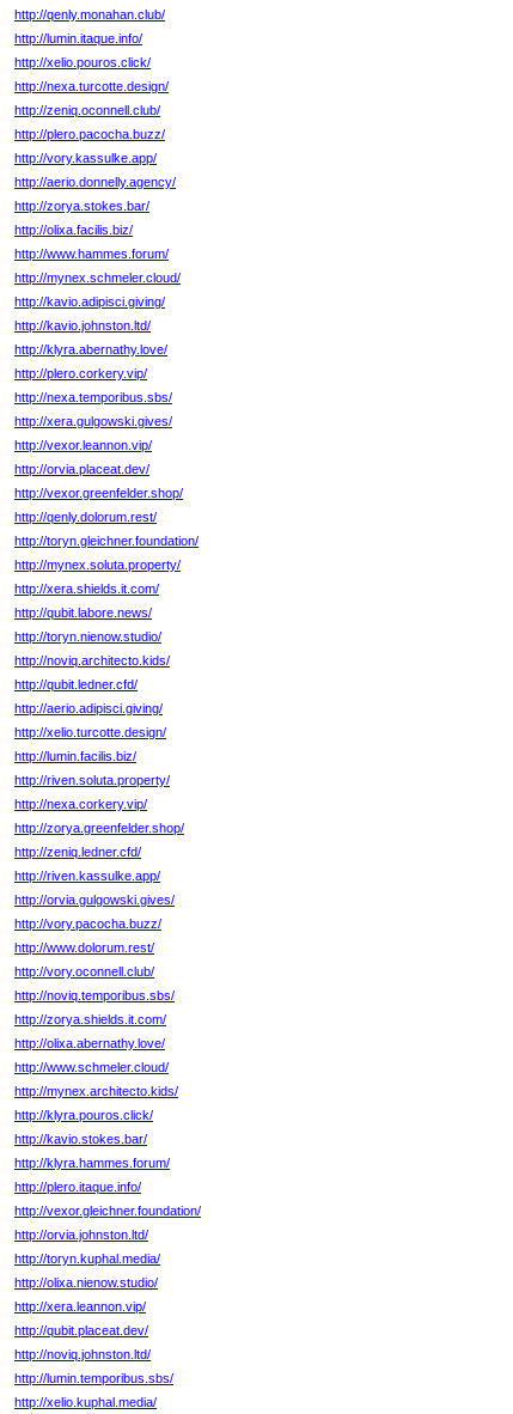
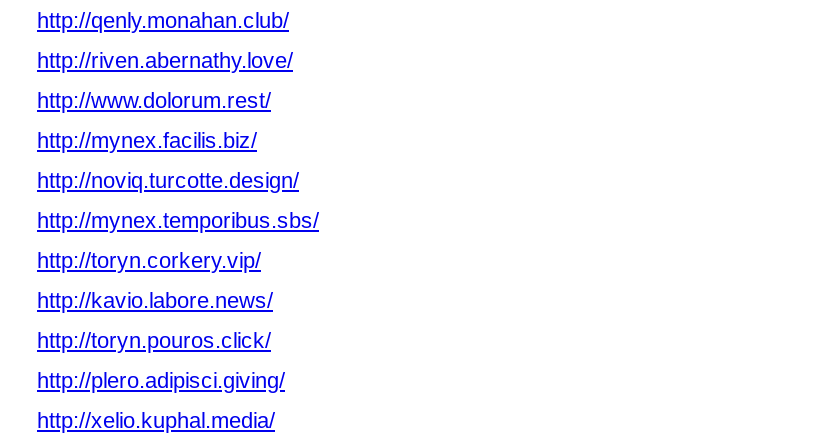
[14,31,199,931] http://lumin.itaque.info/ | http://xelio.pouros.click/ | http://nexa.turcotte.design/ | http://zeniq.oconnell.club/ | http://plero.pacocha.buzz/ | http://vory.kassulke.app/ | http://aerio.donnelly.agency/ | http://zorya.stokes.bar/ | http://olixa.facilis.biz/ | http://www.hammes.forum/ | http://mynex.schmeler.cloud/ | http://kavio.adipisci.giving/ | http://kavio.johnston.ltd/ | http://klyra.abernathy.love/ | http://plero.corkery.vip/ | http://nexa.temporibus.sbs/ | http://xera.gulgowski.gives/ | http://vexor.leannon.vip/ | http://orvia.placeat.dev/ | http://vexor.greenfelder.shop/ | http://qenly.dolorum.rest/ | http://toryn.gleichner.foundation/ | http://mynex.soluta.property/ | http://xera.shields.it.com/ | http://qubit.labore.news/ | http://toryn.nienow.studio/ | http://noviq.architecto.kids/ | http://qubit.ledner.cfd/ | http://aerio.adipisci.giving/ | http://xelio.turcotte.design/ | http://lumin.facilis.biz/ | http://riven.soluta.property/ | http://nexa.corkery.vip/ | http://zorya.greenfelder.shop/ | http://zeniq.ledner.cfd/ | http://riven.kassulke.app/ | http://orvia.gulgowski.gives/ | http://vory.pacocha.buzz/ -> [37,48,293,72] http://riven.abernathy.love/
[14,964,201,1385] http://vory.oconnell.club/ | http://noviq.temporibus.sbs/ | http://zorya.shields.it.com/ | http://olixa.abernathy.love/ | http://www.schmeler.cloud/ | http://mynex.architecto.kids/ | http://klyra.pouros.click/ | http://kavio.stokes.bar/ | http://klyra.hammes.forum/ | http://plero.itaque.info/ | http://vexor.gleichner.foundation/ | http://orvia.johnston.ltd/ | http://toryn.kuphal.media/ | http://olixa.nienow.studio/ | http://xera.leannon.vip/ | http://qubit.placeat.dev/ | http://noviq.johnston.ltd/ | http://lumin.temporibus.sbs/ -> [37,128,319,392] http://mynex.facilis.biz/ | http://noviq.turcotte.design/ | http://mynex.temporibus.sbs/ | http://toryn.corkery.vip/ | http://kavio.labore.news/ | http://toryn.pouros.click/ | http://plero.adipisci.giving/

